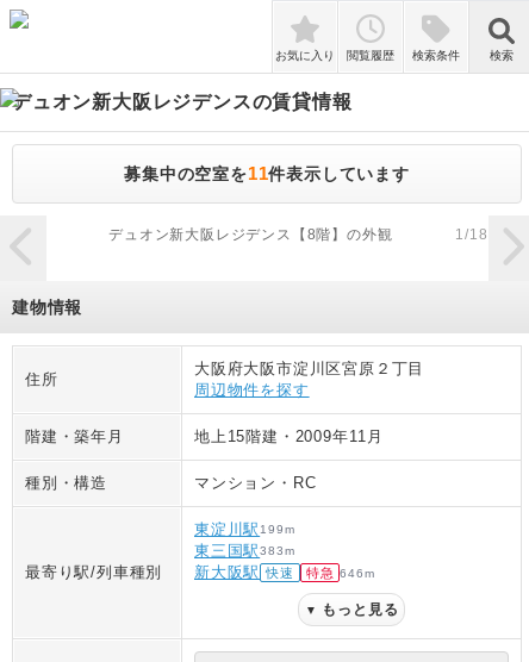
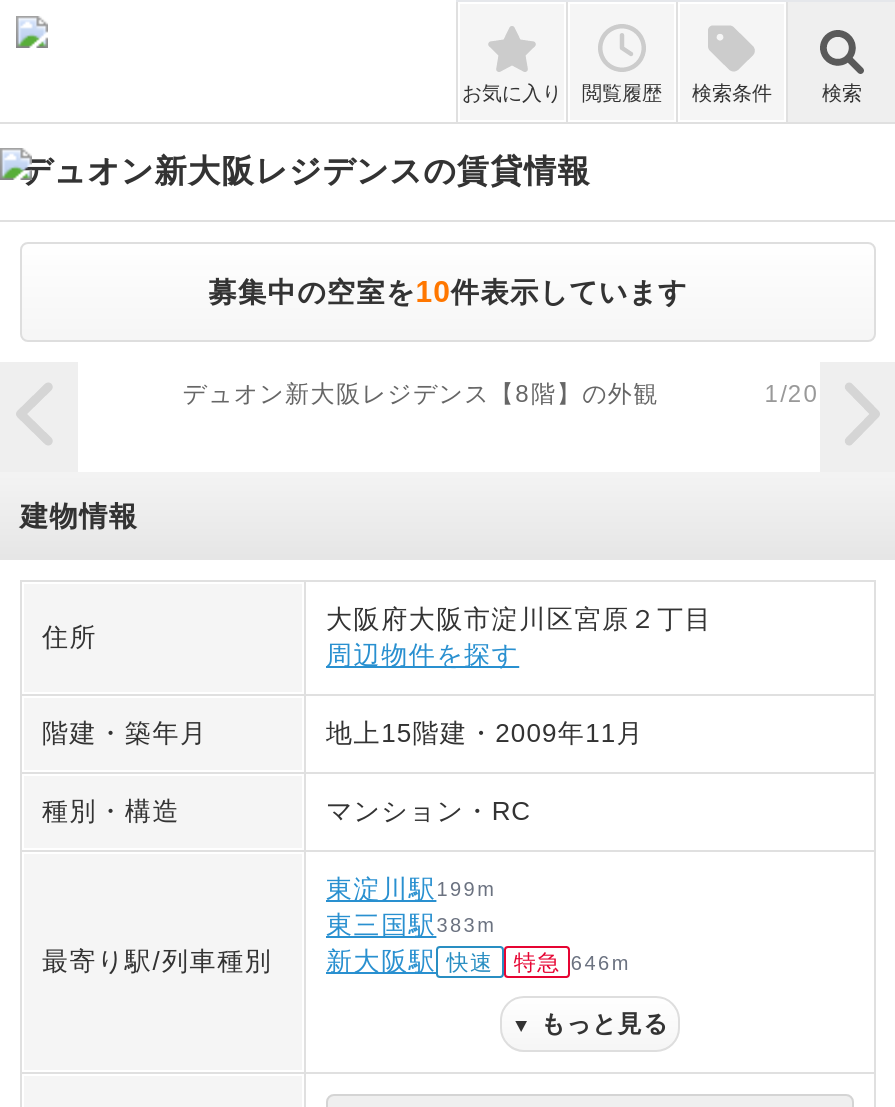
[124,163,410,183] 募集中の空室を11件表示しています -> [208,274,688,308] 募集中の空室を10件表示しています
[455,226,488,243] 1/18 -> [765,380,819,408] 1/20

